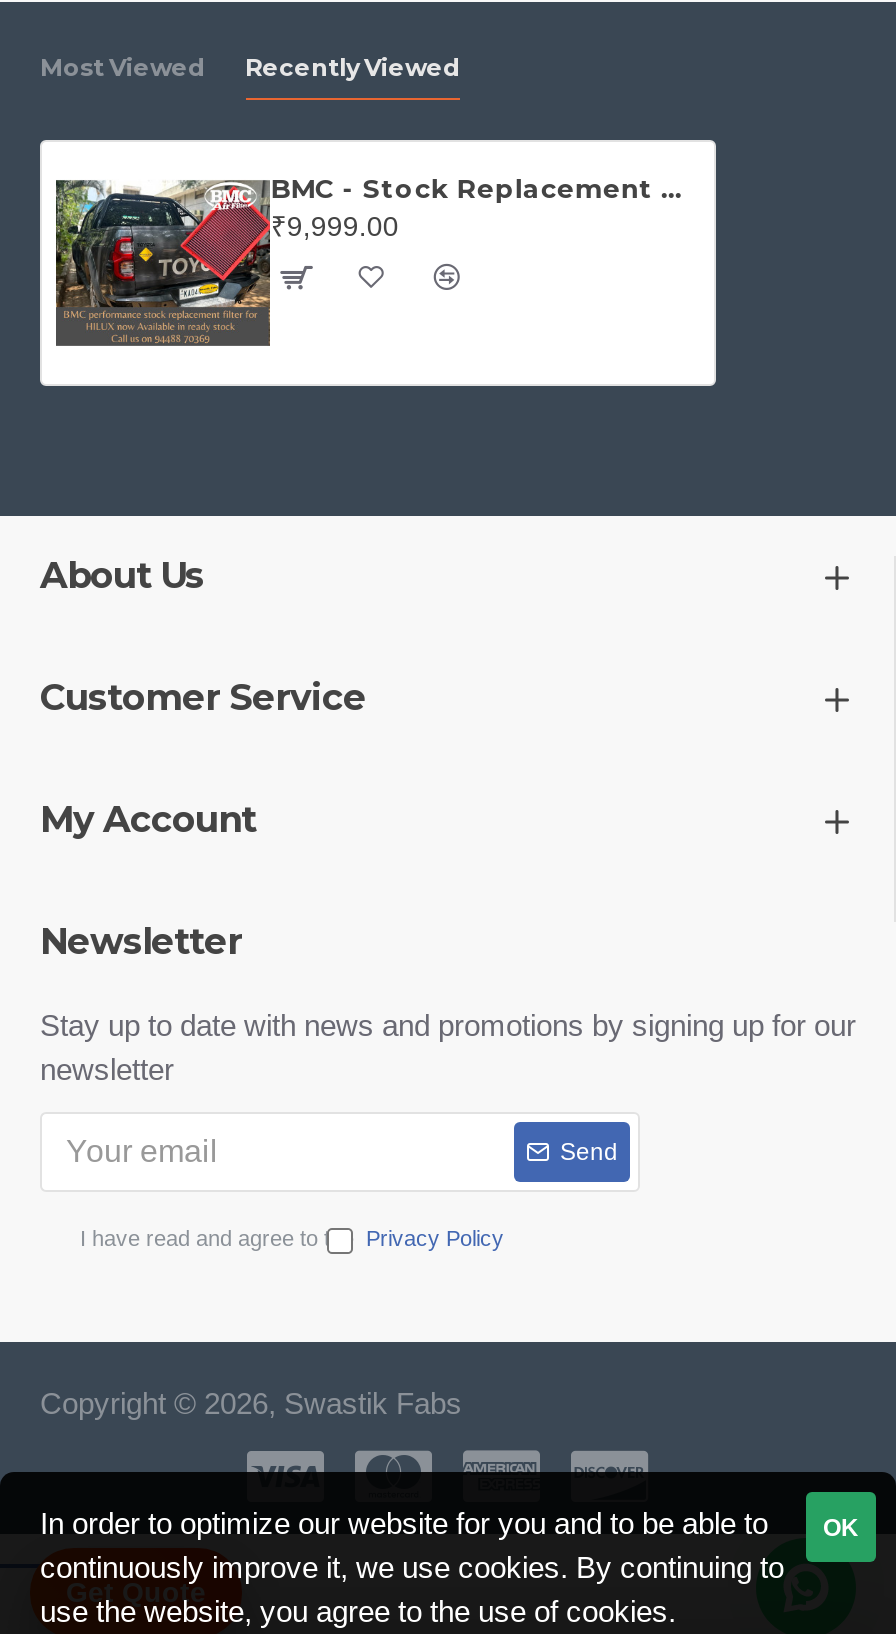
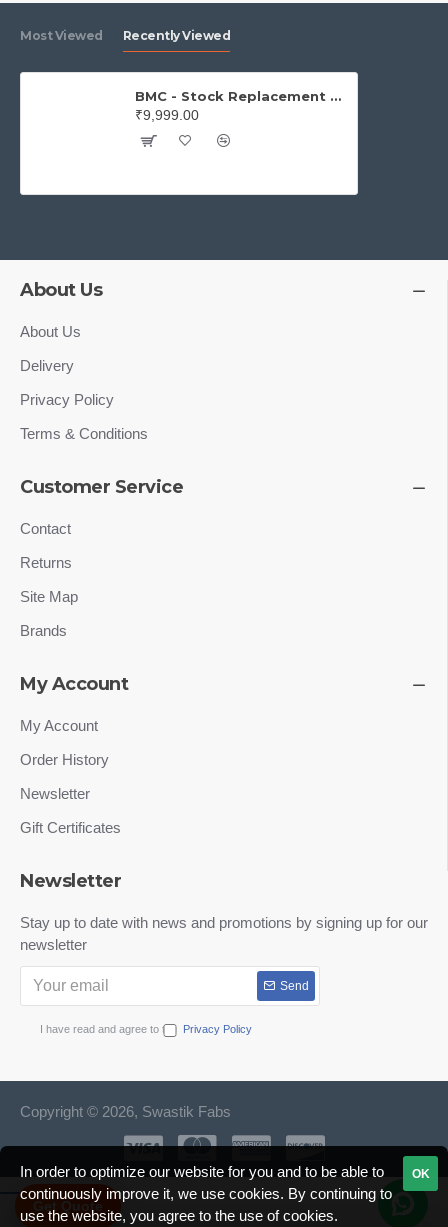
[54,178,272,348] [image] -> none
none -> [20,323,148,442] About Us | Delivery | Privacy Policy | Terms & Conditions
none -> [20,520,78,639] Contact | Returns | Site Map | Brands
none -> [20,717,121,836] My Account | Order History | Newsletter | Gift Certificates

